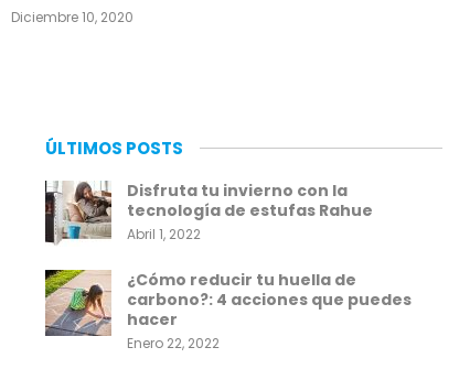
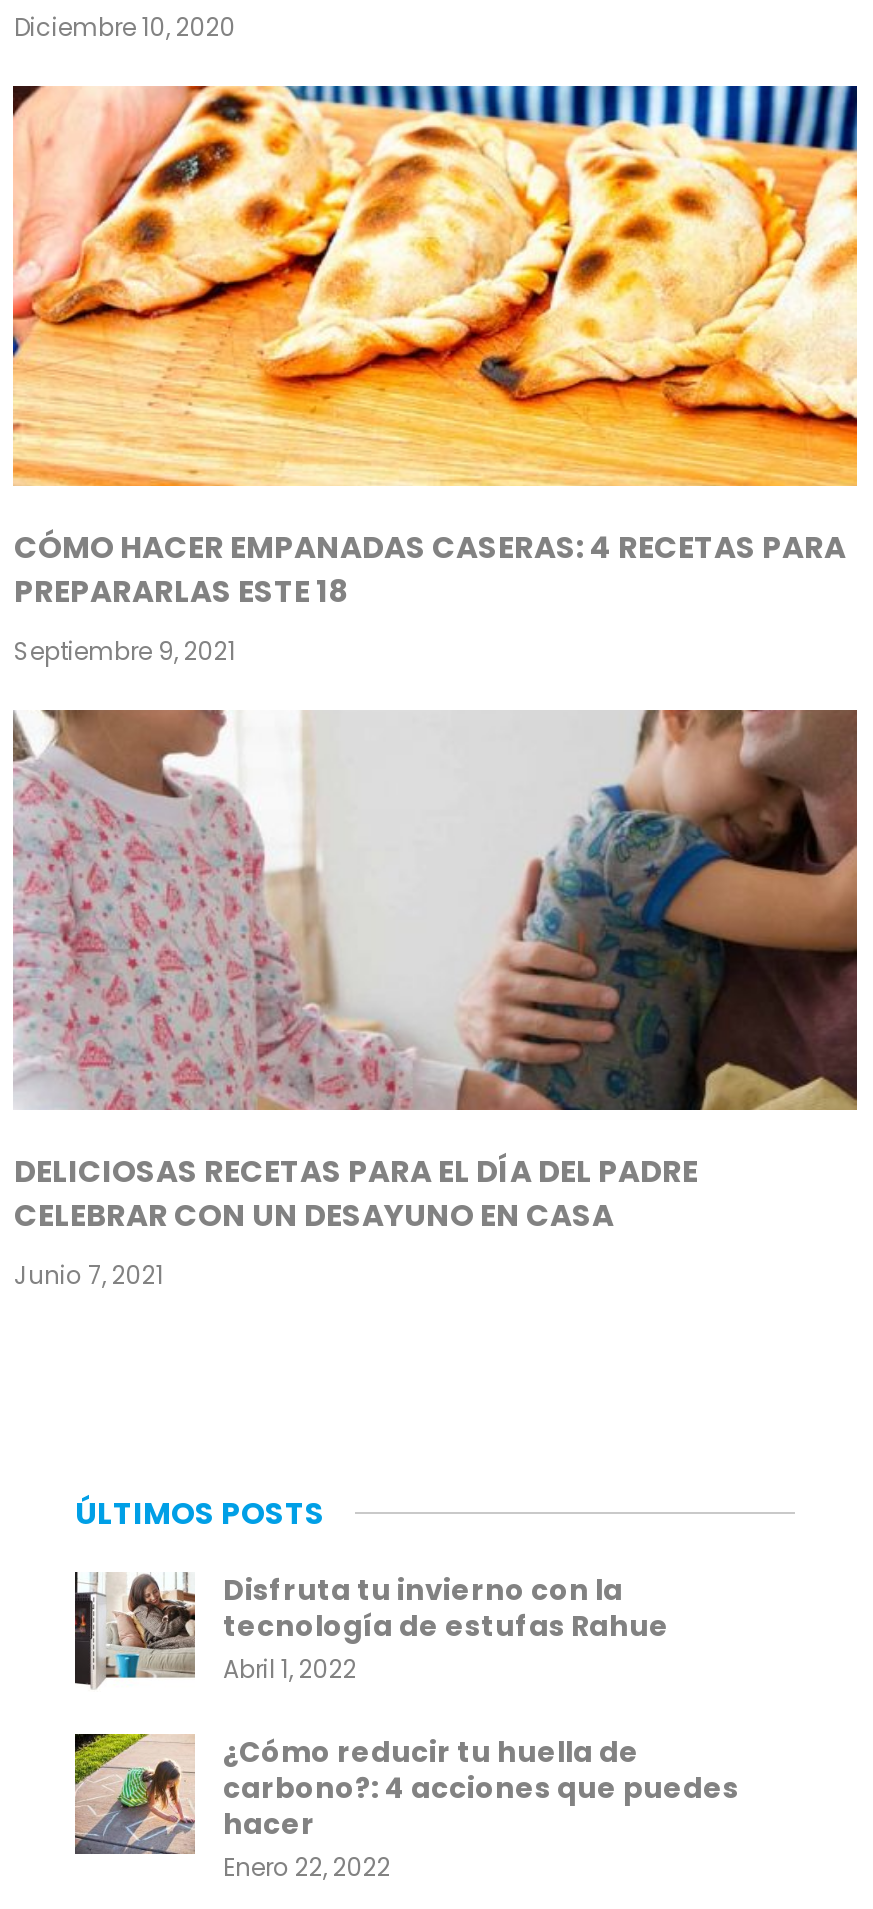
none -> [11,84,859,669] [image] | CÓMO HACER EMPANADAS CASERAS: 4 RECETAS PARA | PREPARARLAS ESTE 18 | Septiembre 9, 2021
none -> [11,708,859,1293] [image] | DELICIOSAS RECETAS PARA EL DÍA DEL PADRE | CELEBRAR CON UN DESAYUNO EN CASA | Junio 7, 2021

